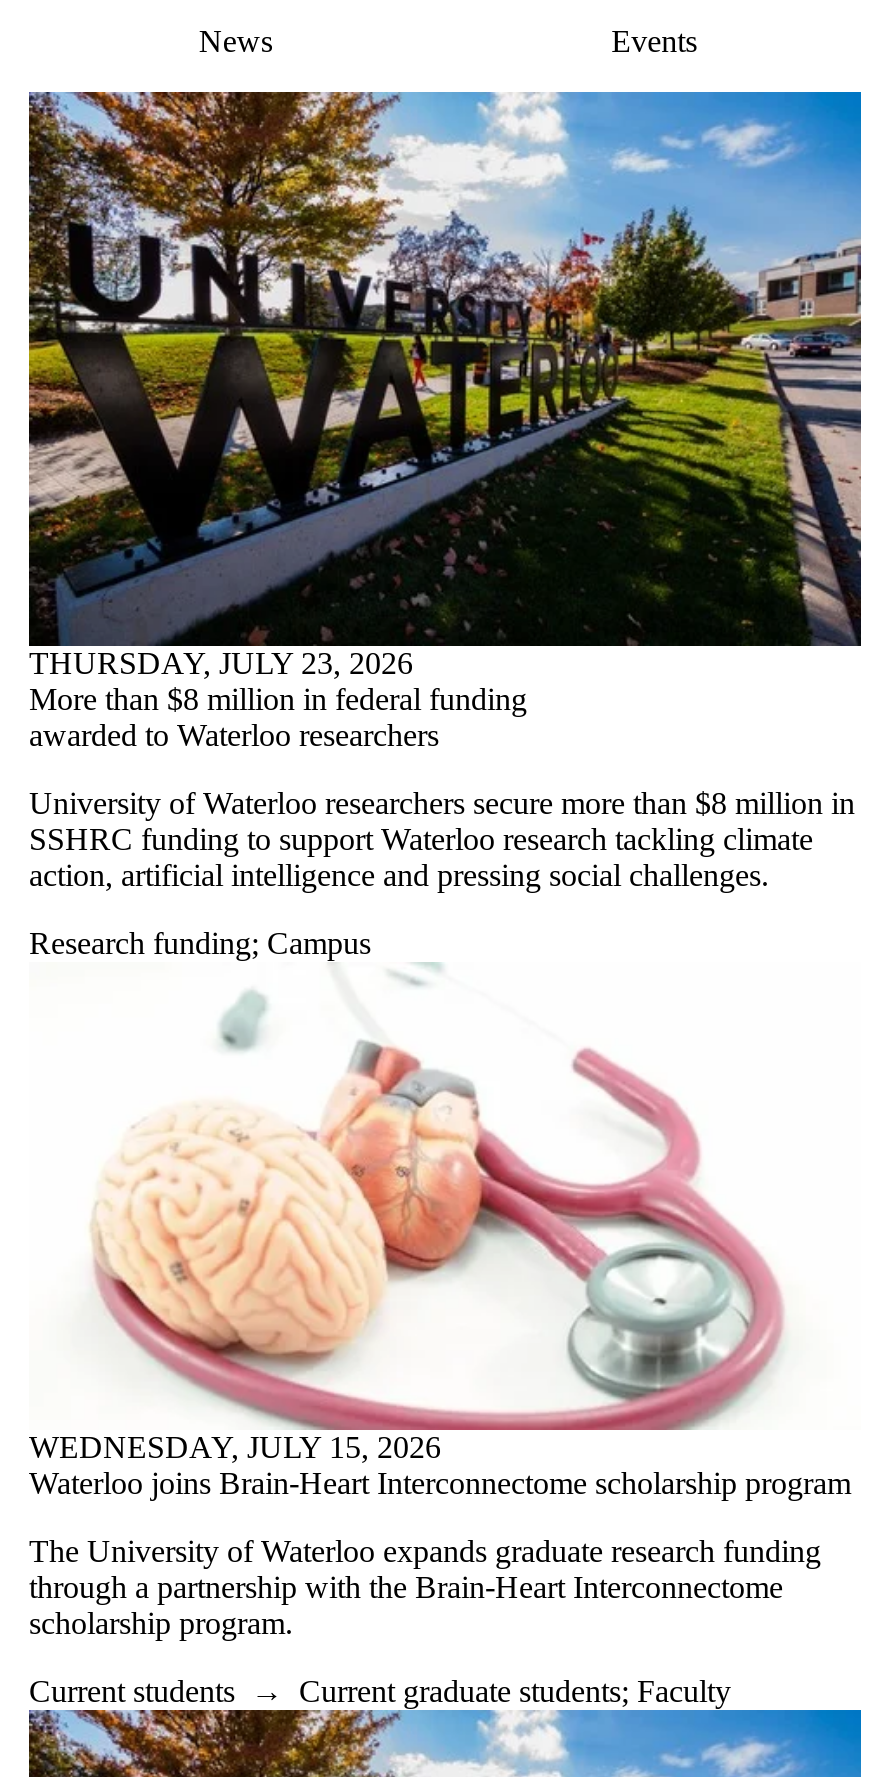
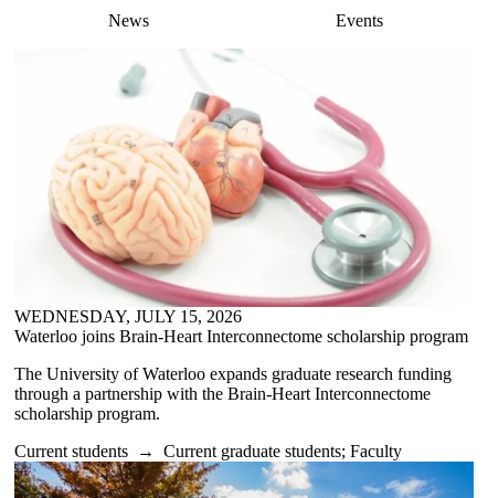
[27,90,863,960] [image] | THURSDAY, JULY 23, 2026 | More than $8 million in federal funding | awarded to Waterloo researchers | University of Waterloo researchers secure more than $8 million in | SSHRC funding to support Waterloo research tackling climate | action, artificial intelligence and pressing social challenges. | Research funding; Campus -> none

